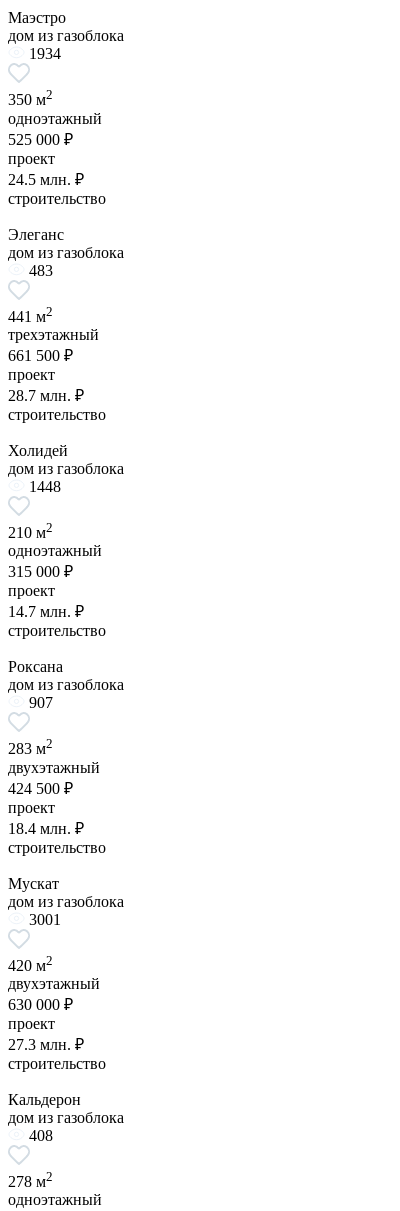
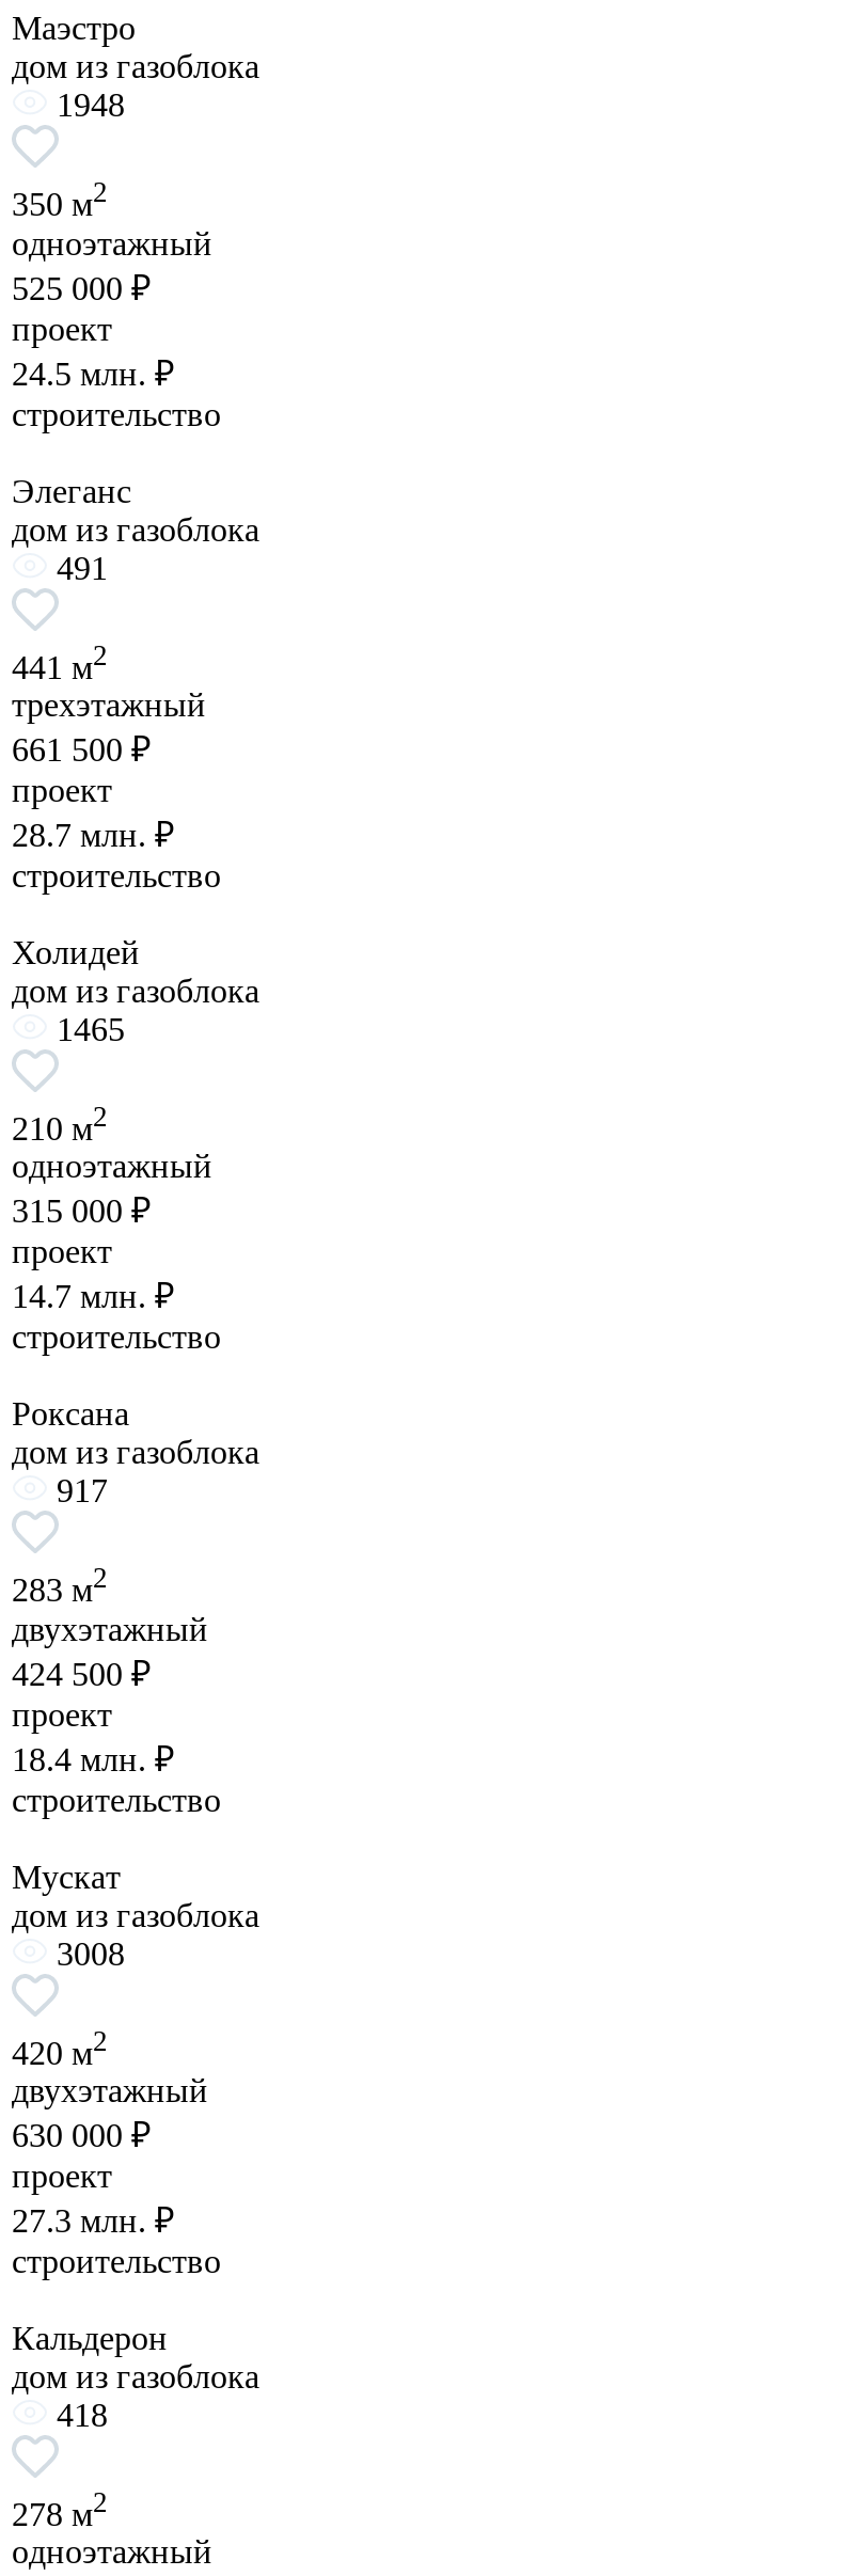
[29,45,61,62] 1934 -> [57,87,125,124] 1948
[29,262,53,279] 483 -> [57,549,108,585] 491
[29,478,61,495] 1448 -> [57,1011,125,1047] 1465
[29,694,53,711] 907 -> [57,1473,108,1509] 917
[29,911,61,928] 3001 -> [57,1935,125,1971] 3008
[29,1127,53,1144] 408 -> [57,2397,108,2433] 418

